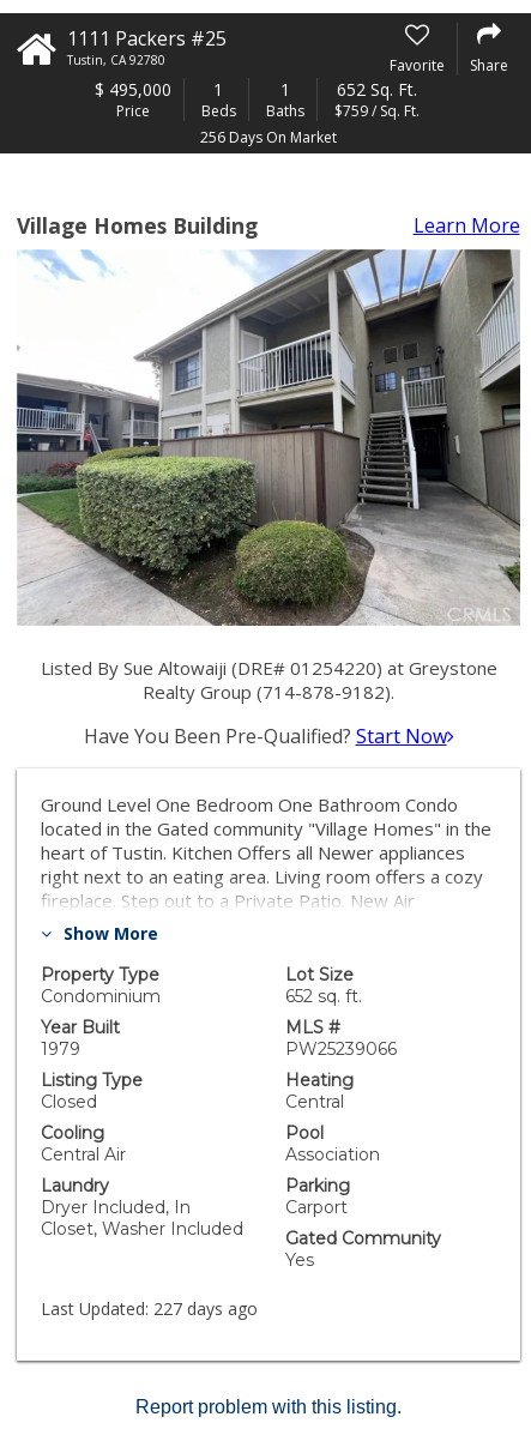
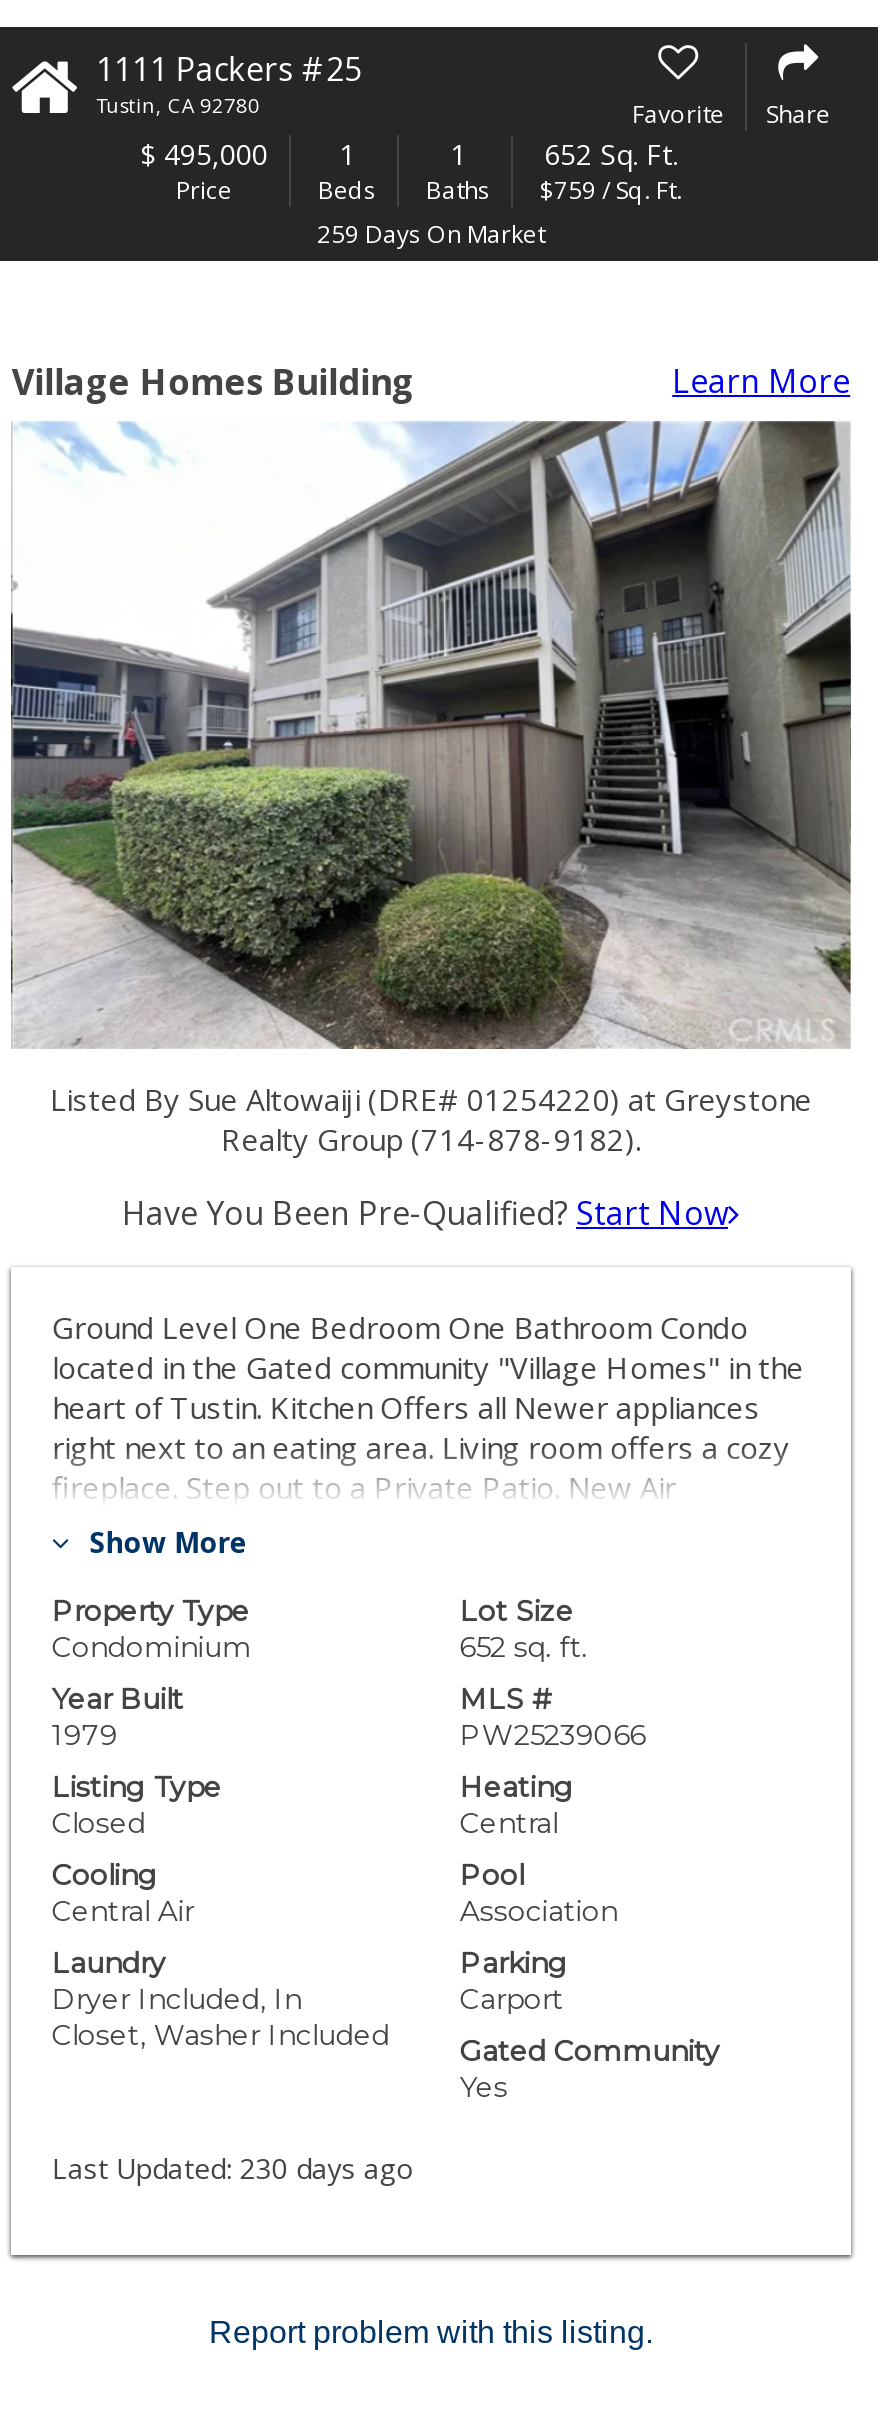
[200,127,337,147] 256 Days On Market -> [317,217,545,251] 259 Days On Market
[41,1297,258,1320] Last Updated: 227 days ago -> [52,2150,414,2188] Last Updated: 230 days ago

